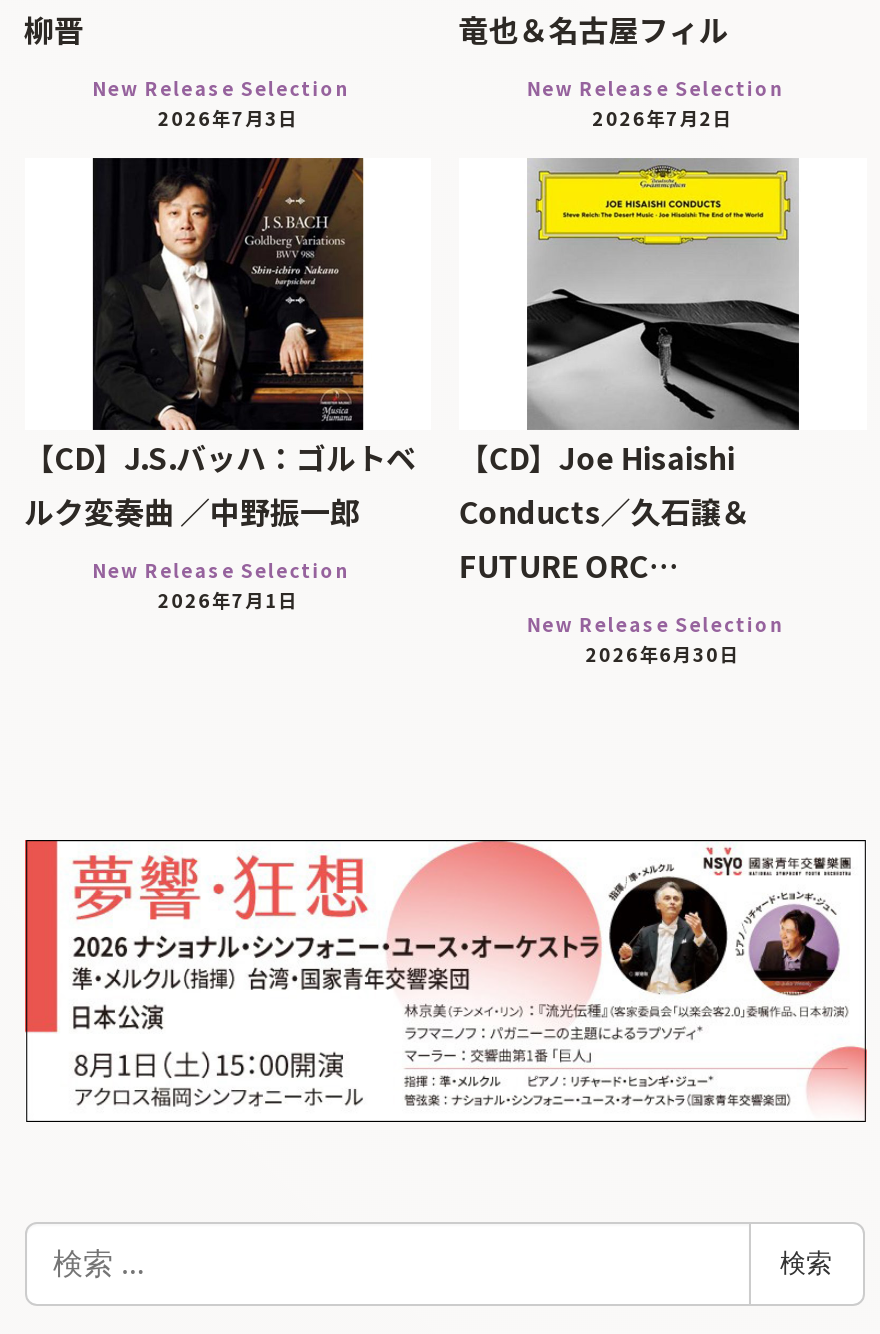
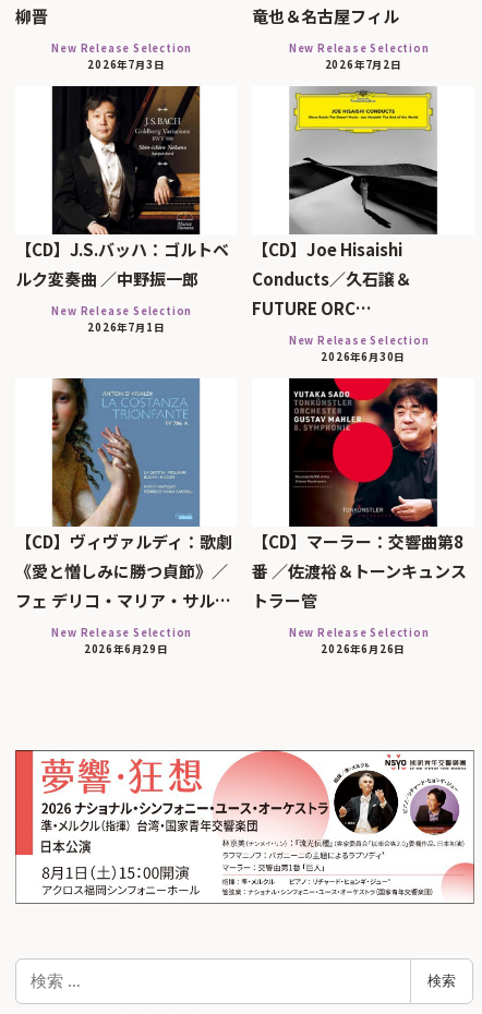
none -> [15,377,232,656] [image] | 【CD】ヴィヴァルディ：歌劇 | 《愛と憎しみに勝つ貞節》／ | フェ デリコ・マリア・サル… | New Release Selection | 2026年6月29日
none -> [252,377,467,656] [image] | 【CD】マーラー：交響曲第8 | 番 ／佐渡裕＆トーンキュンス | トラー管 | New Release Selection | 2026年6月26日

